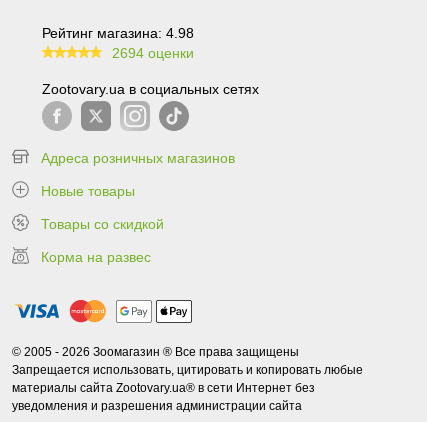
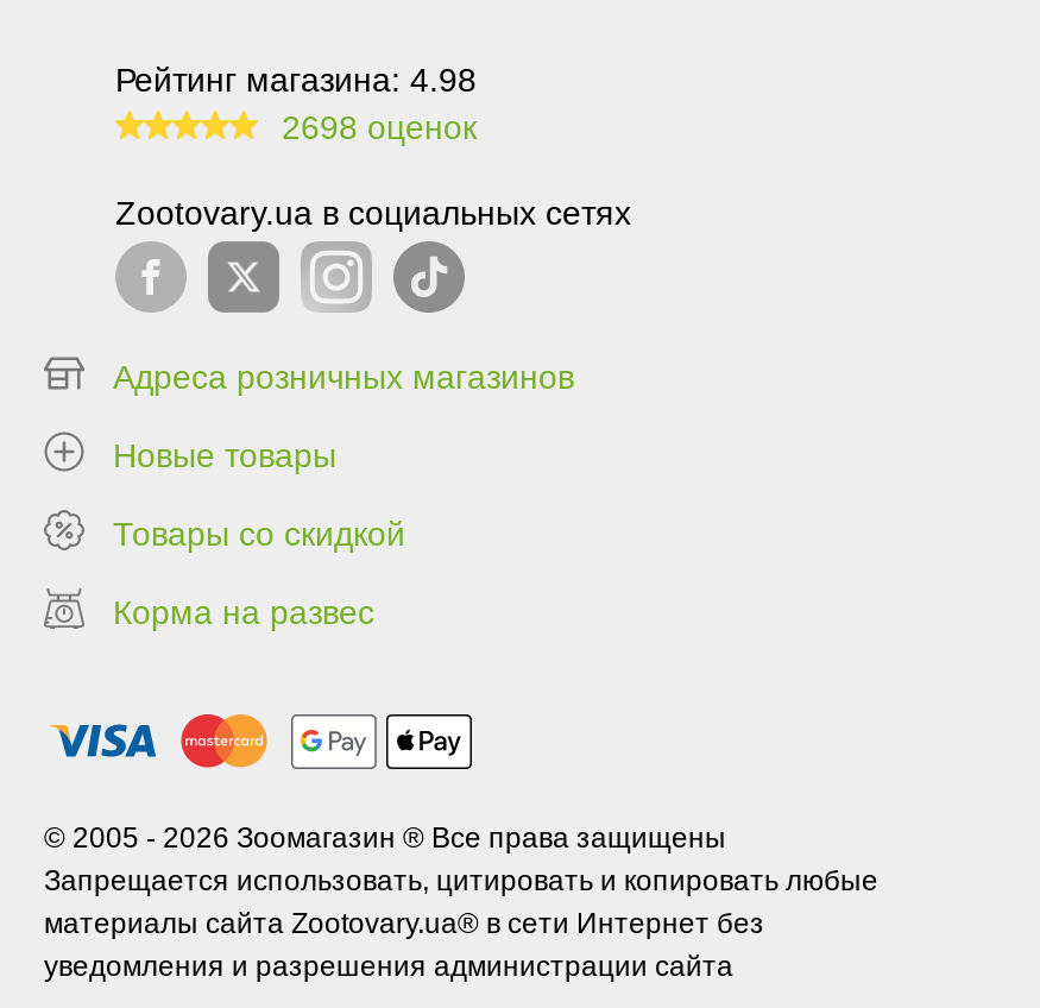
[112,45,194,61] 2694 оценки -> [282,108,477,146] 2698 оценок

